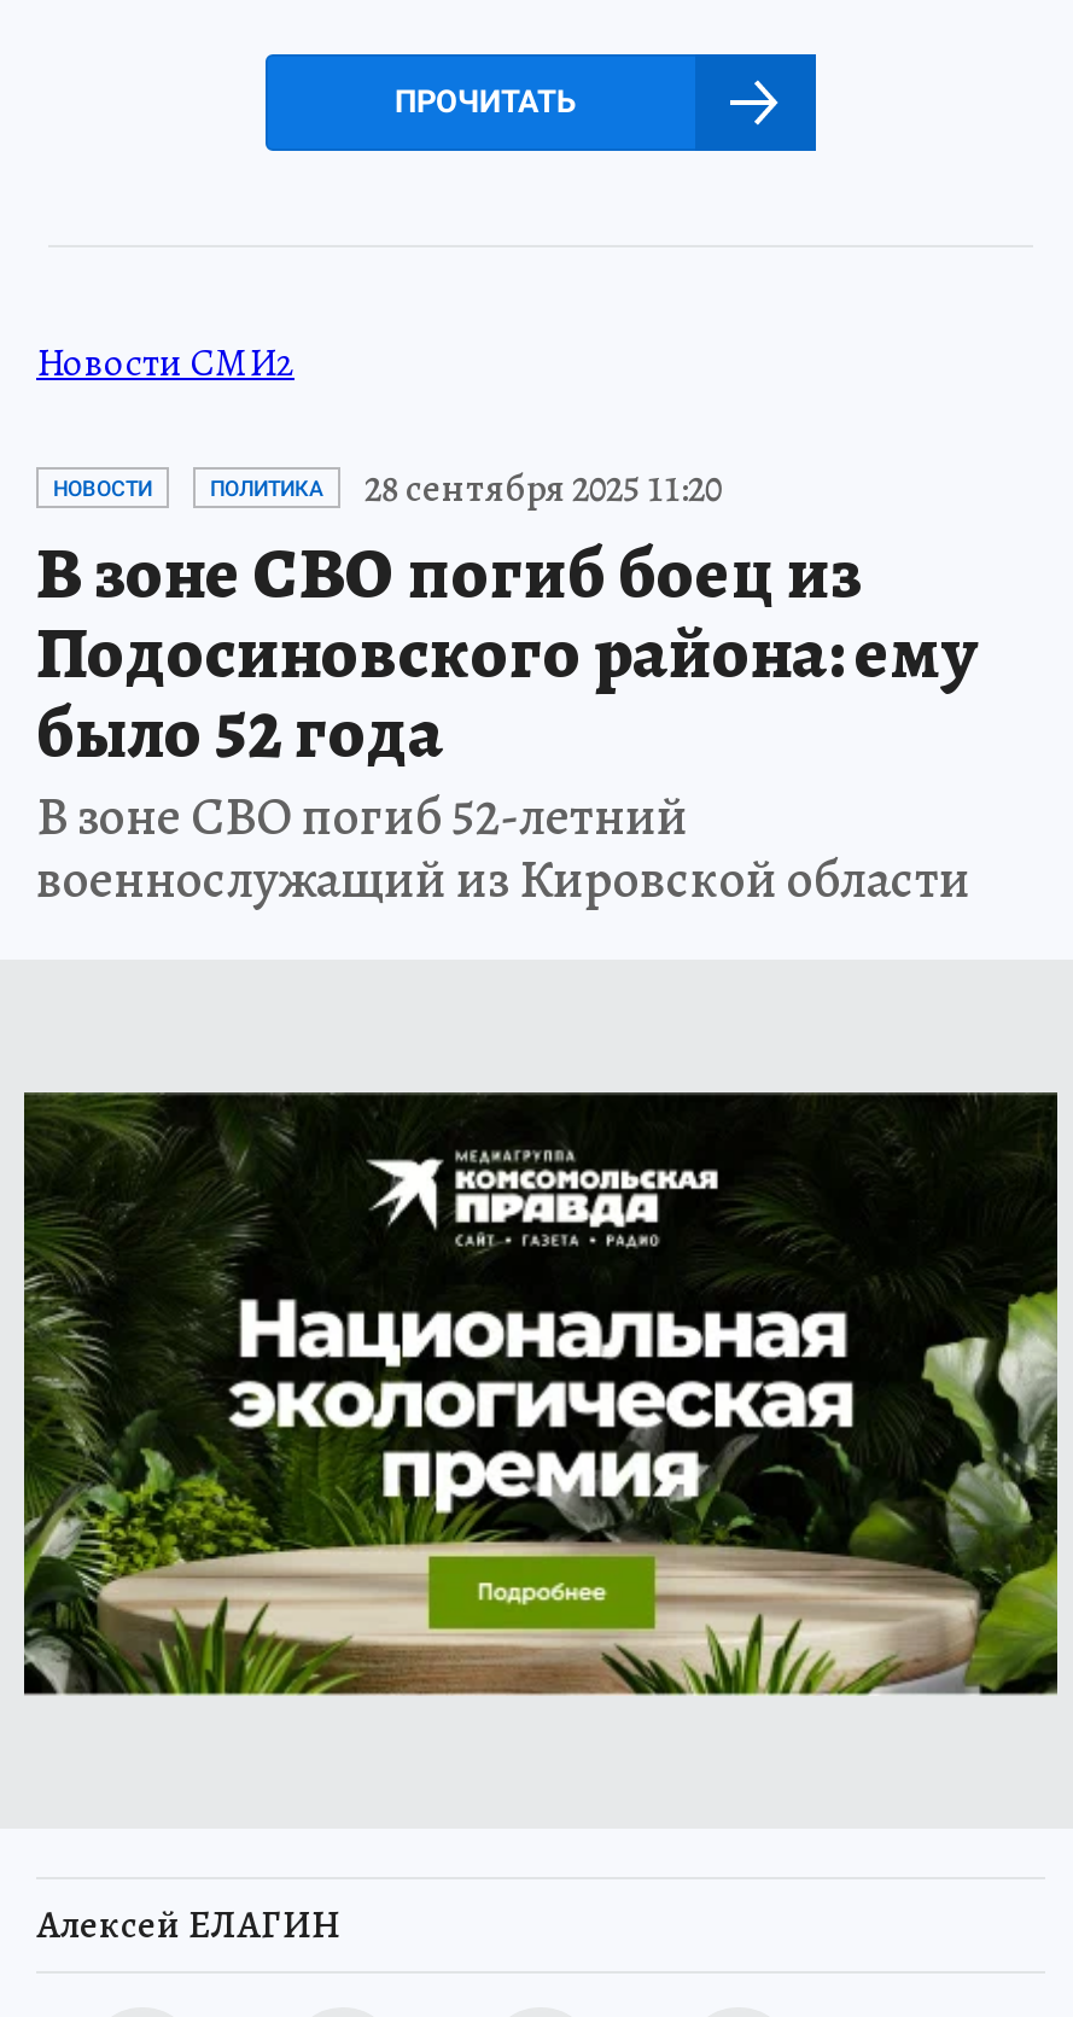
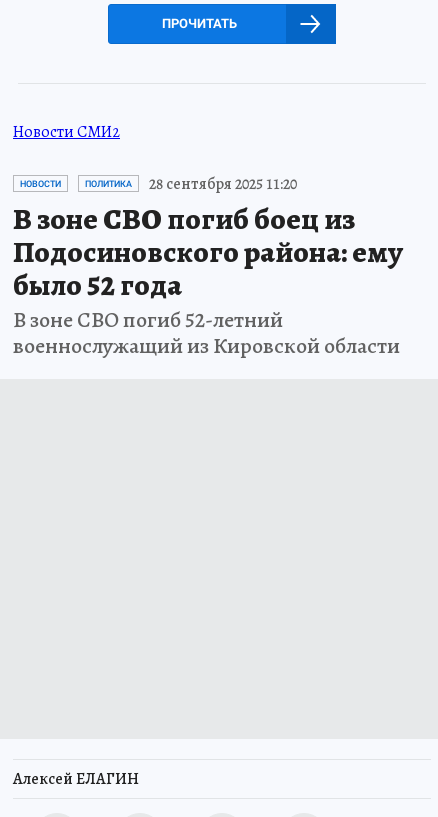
[22,1090,1060,1698] [image] -> none

